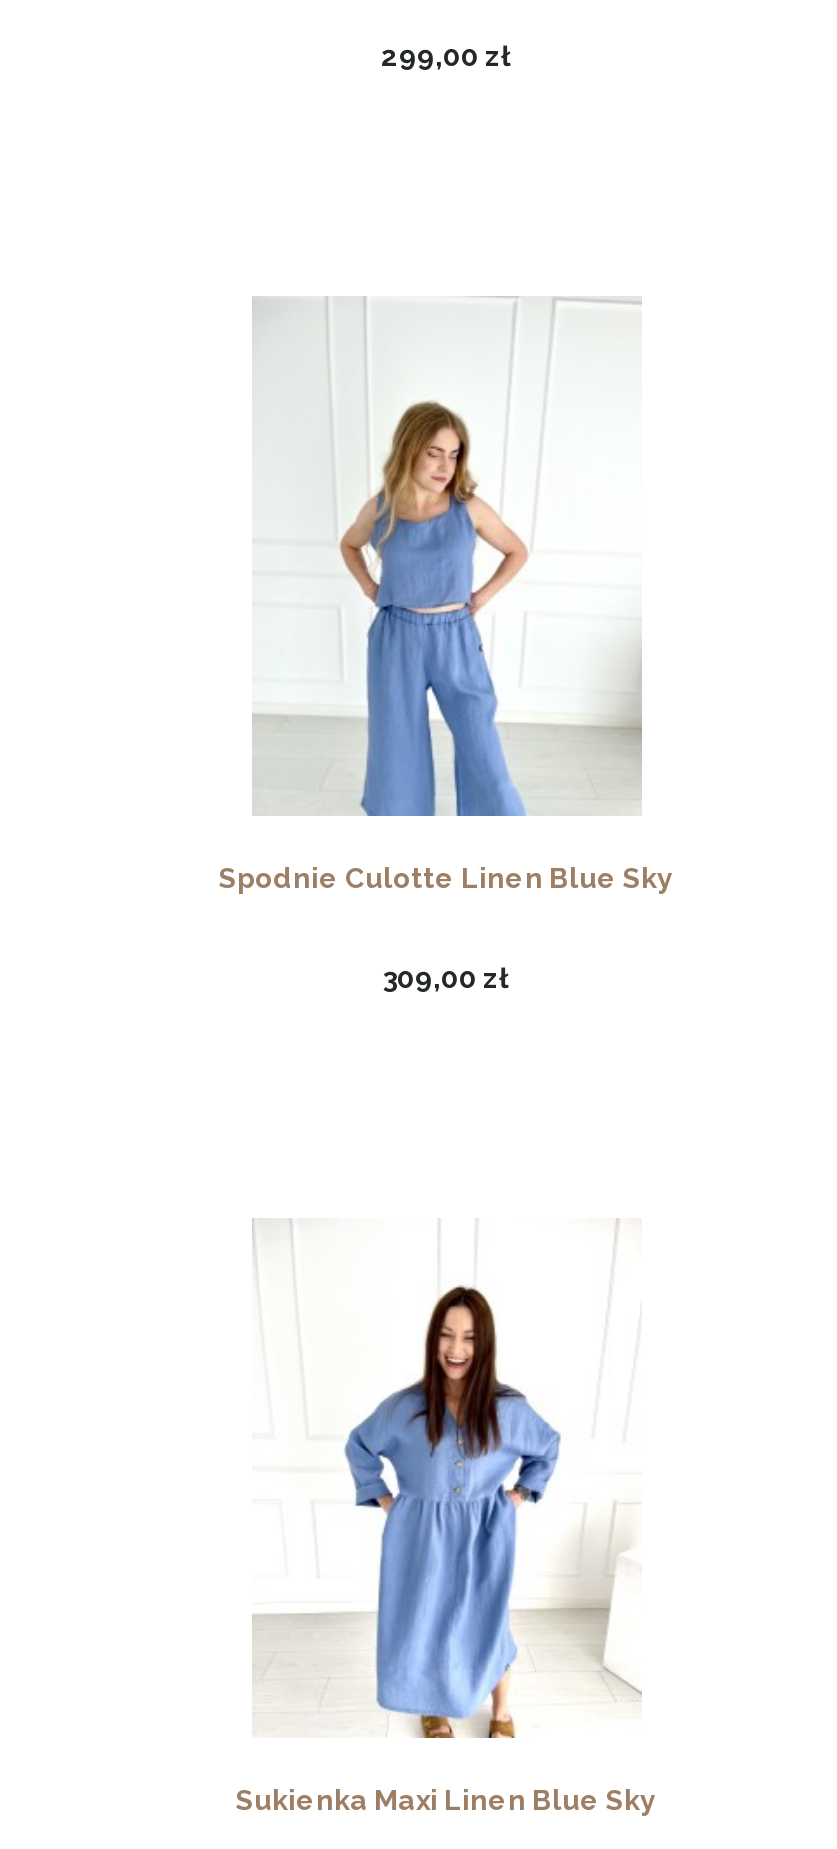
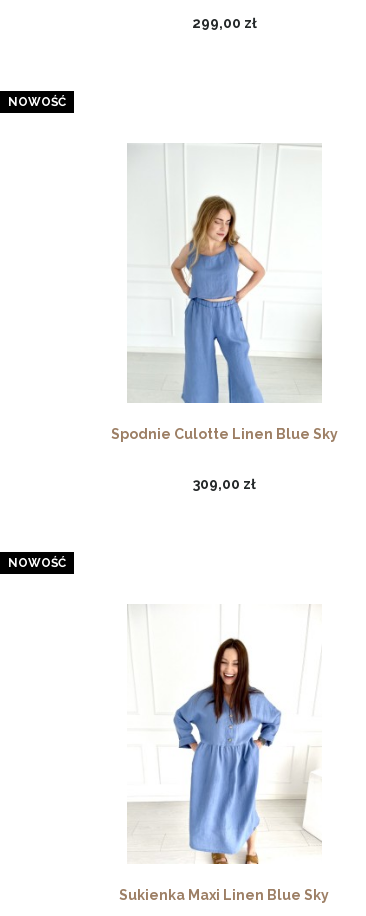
none -> [8,95,66,109] NOWOŚĆ
none -> [8,556,66,570] NOWOŚĆ

